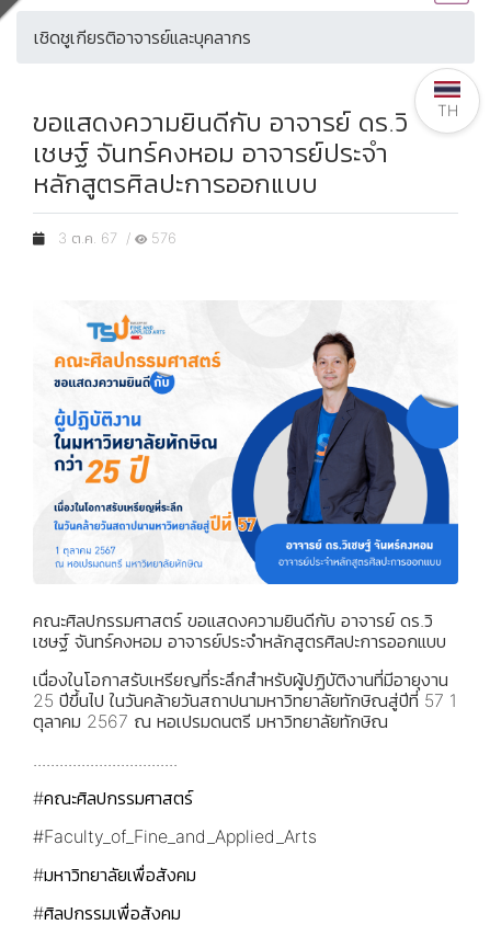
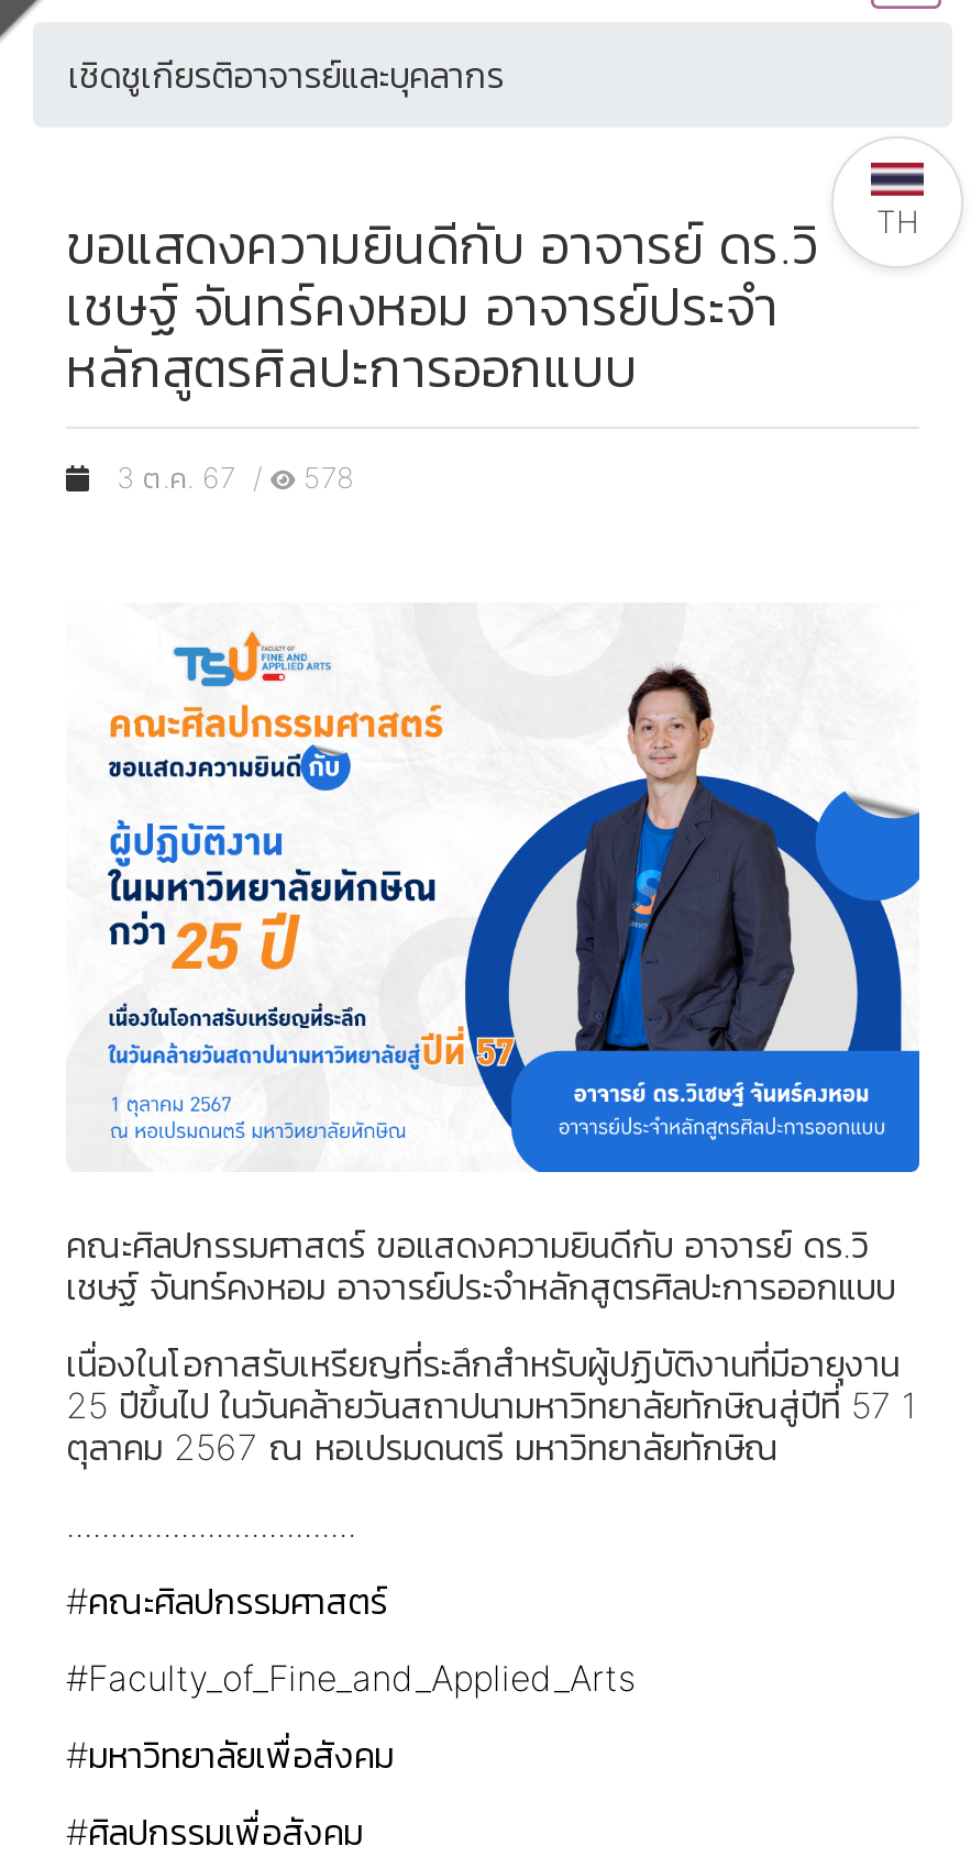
[147,229,176,247] 576 -> [295,460,354,495] 578

